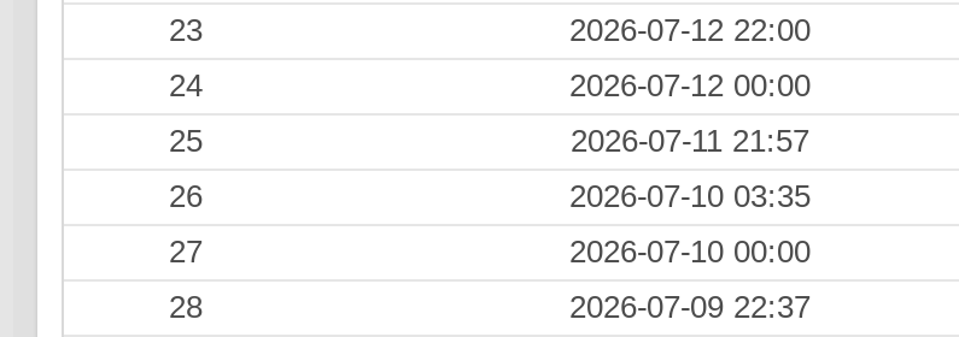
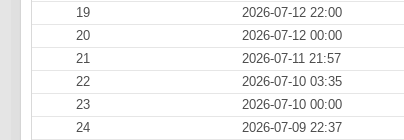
[169,12,203,48] 23 -> [75,5,89,20] 19
[169,67,203,104] 24 -> [75,28,89,43] 20
[169,123,203,159] 25 -> [75,51,89,66] 21
[169,178,203,214] 26 -> [75,74,89,89] 22
[169,233,203,270] 27 -> [75,97,89,112] 23
[169,289,203,325] 28 -> [75,120,89,135] 24

